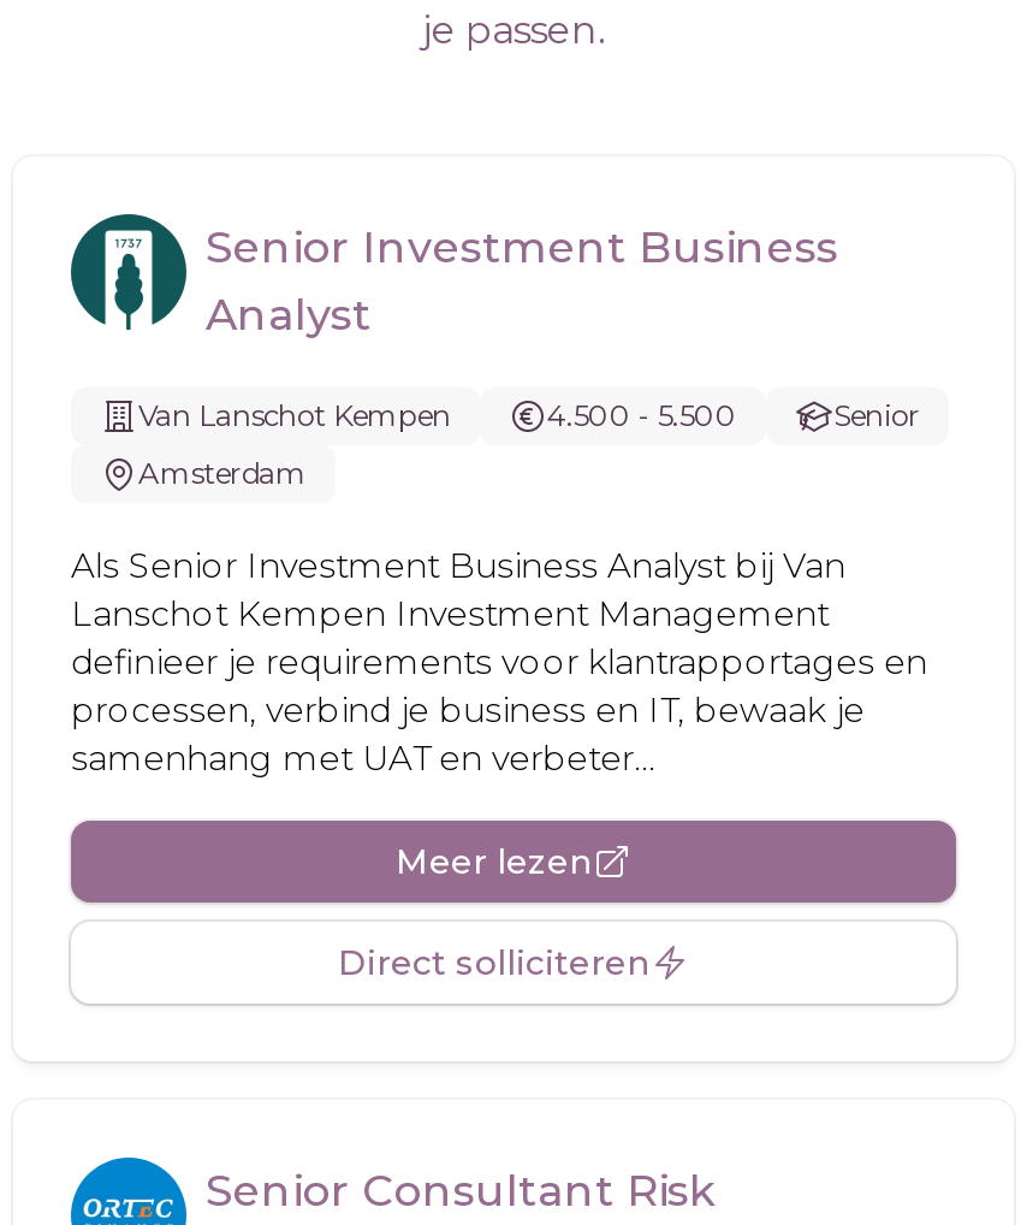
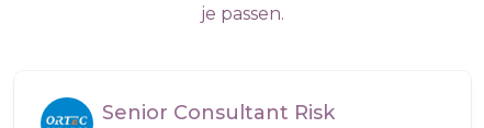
[69,212,927,984] [image] | Senior Investment Business | Analyst | Van Lanschot Kempen | 4.500 - 5.500 | Senior | Amsterdam | Als Senior Investment Business Analyst bij Van | Lanschot Kempen Investment Management | definieer je requirements voor klantrapportages en | processen, verbind je business en IT, bewaak je | samenhang met UAT en verbeter... | Meer lezen | Direct solliciteren -> none

